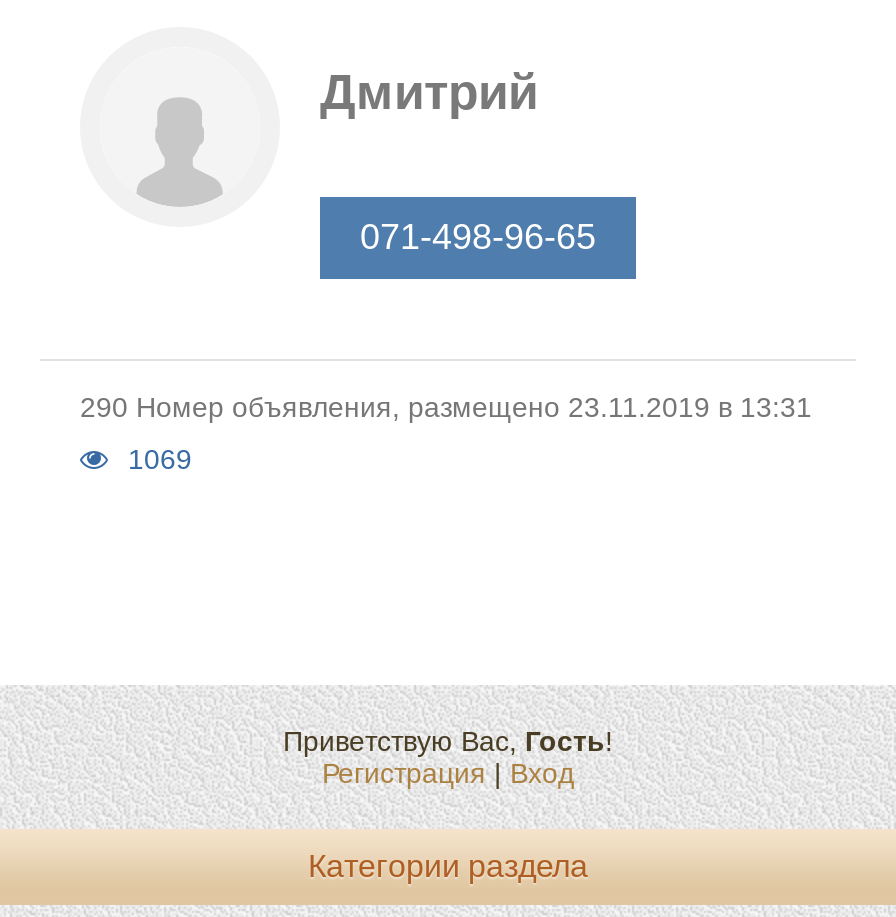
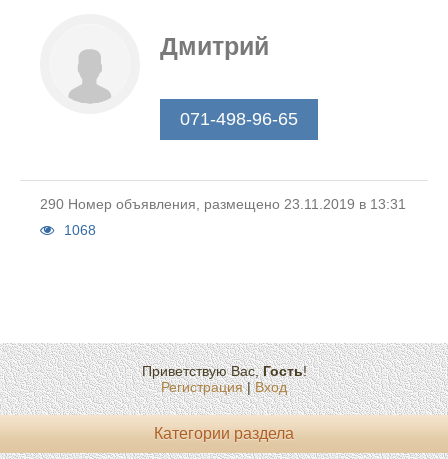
[128,443,192,475] 1069 -> [64,222,96,238] 1068

